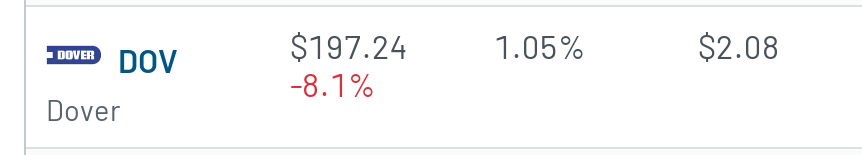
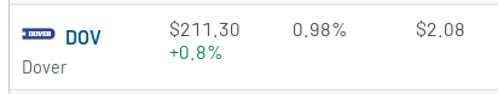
[290,27,408,65] $197.24 -> [169,17,241,40] $211.30
[494,27,586,65] 1.05% -> [293,17,348,40] 0.98%
[290,65,376,103] -8.1% -> [169,40,224,63] +0.8%

